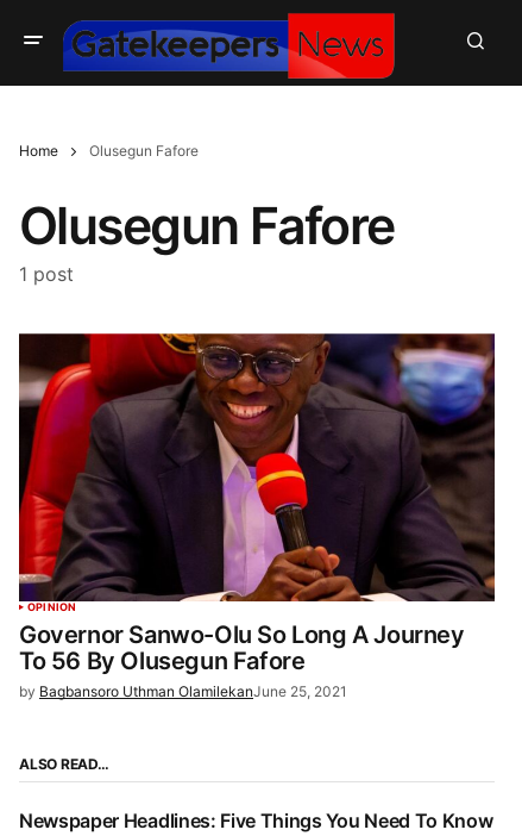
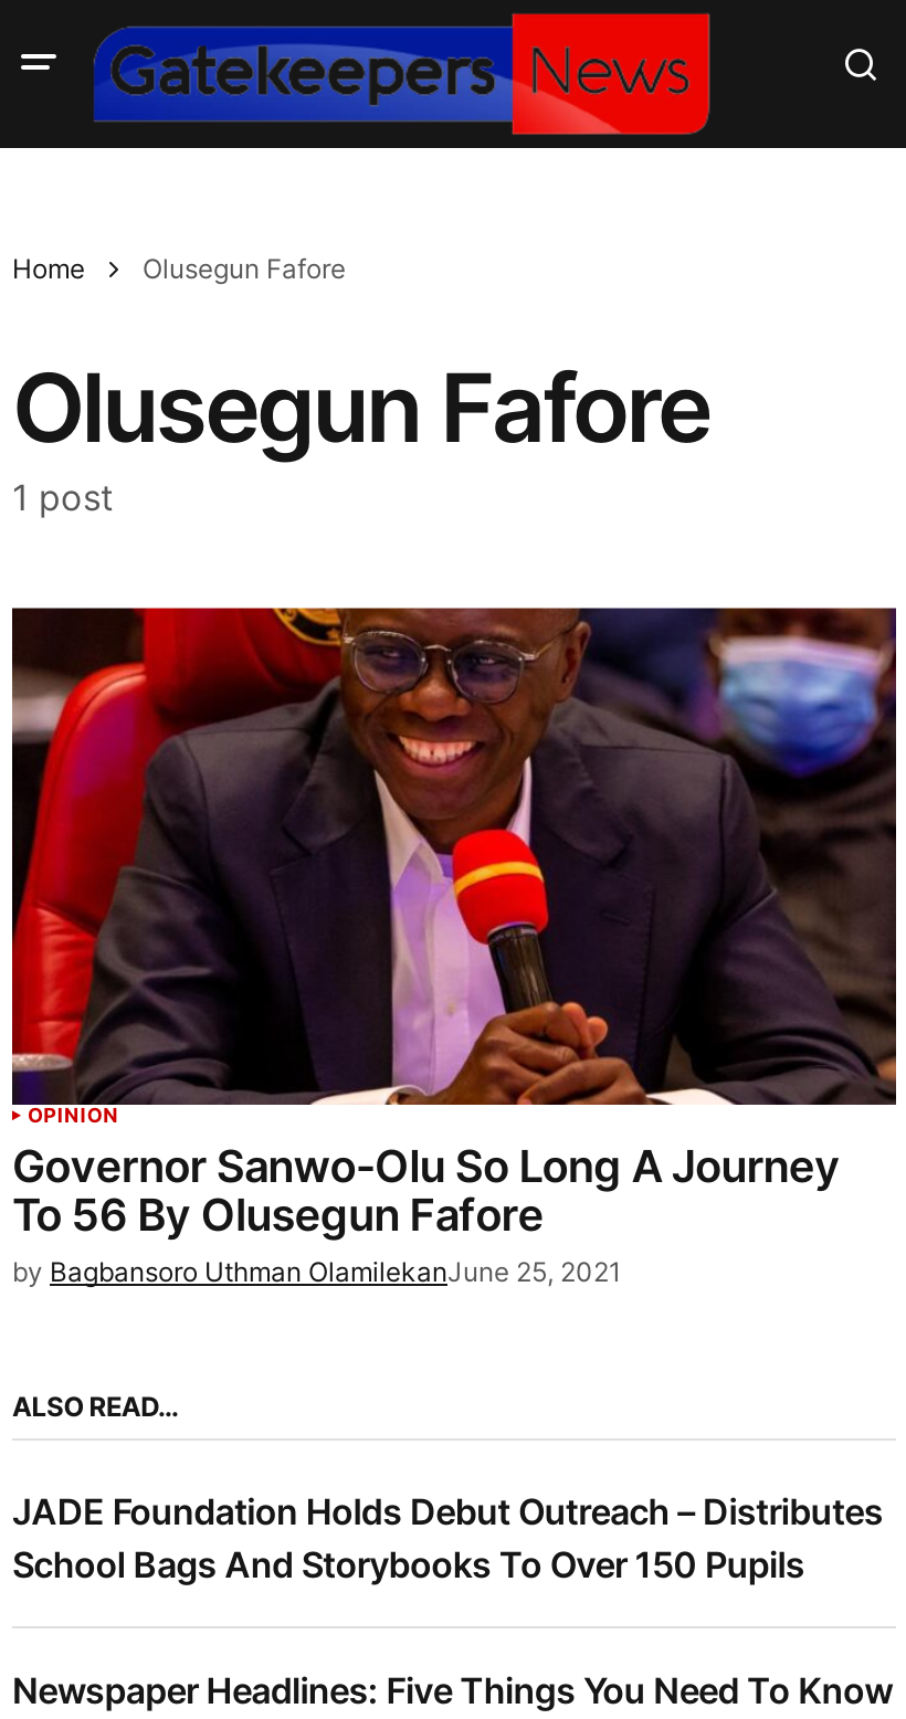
none -> [12,1490,883,1587] JADE Foundation Holds Debut Outreach – Distributes | School Bags And Storybooks To Over 150 Pupils

